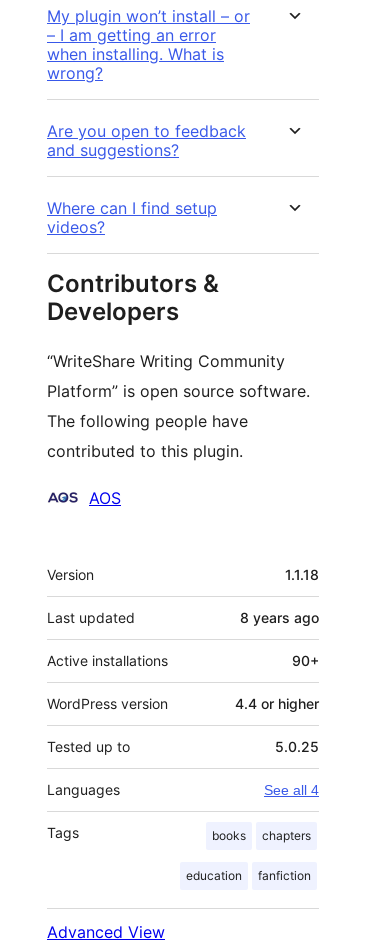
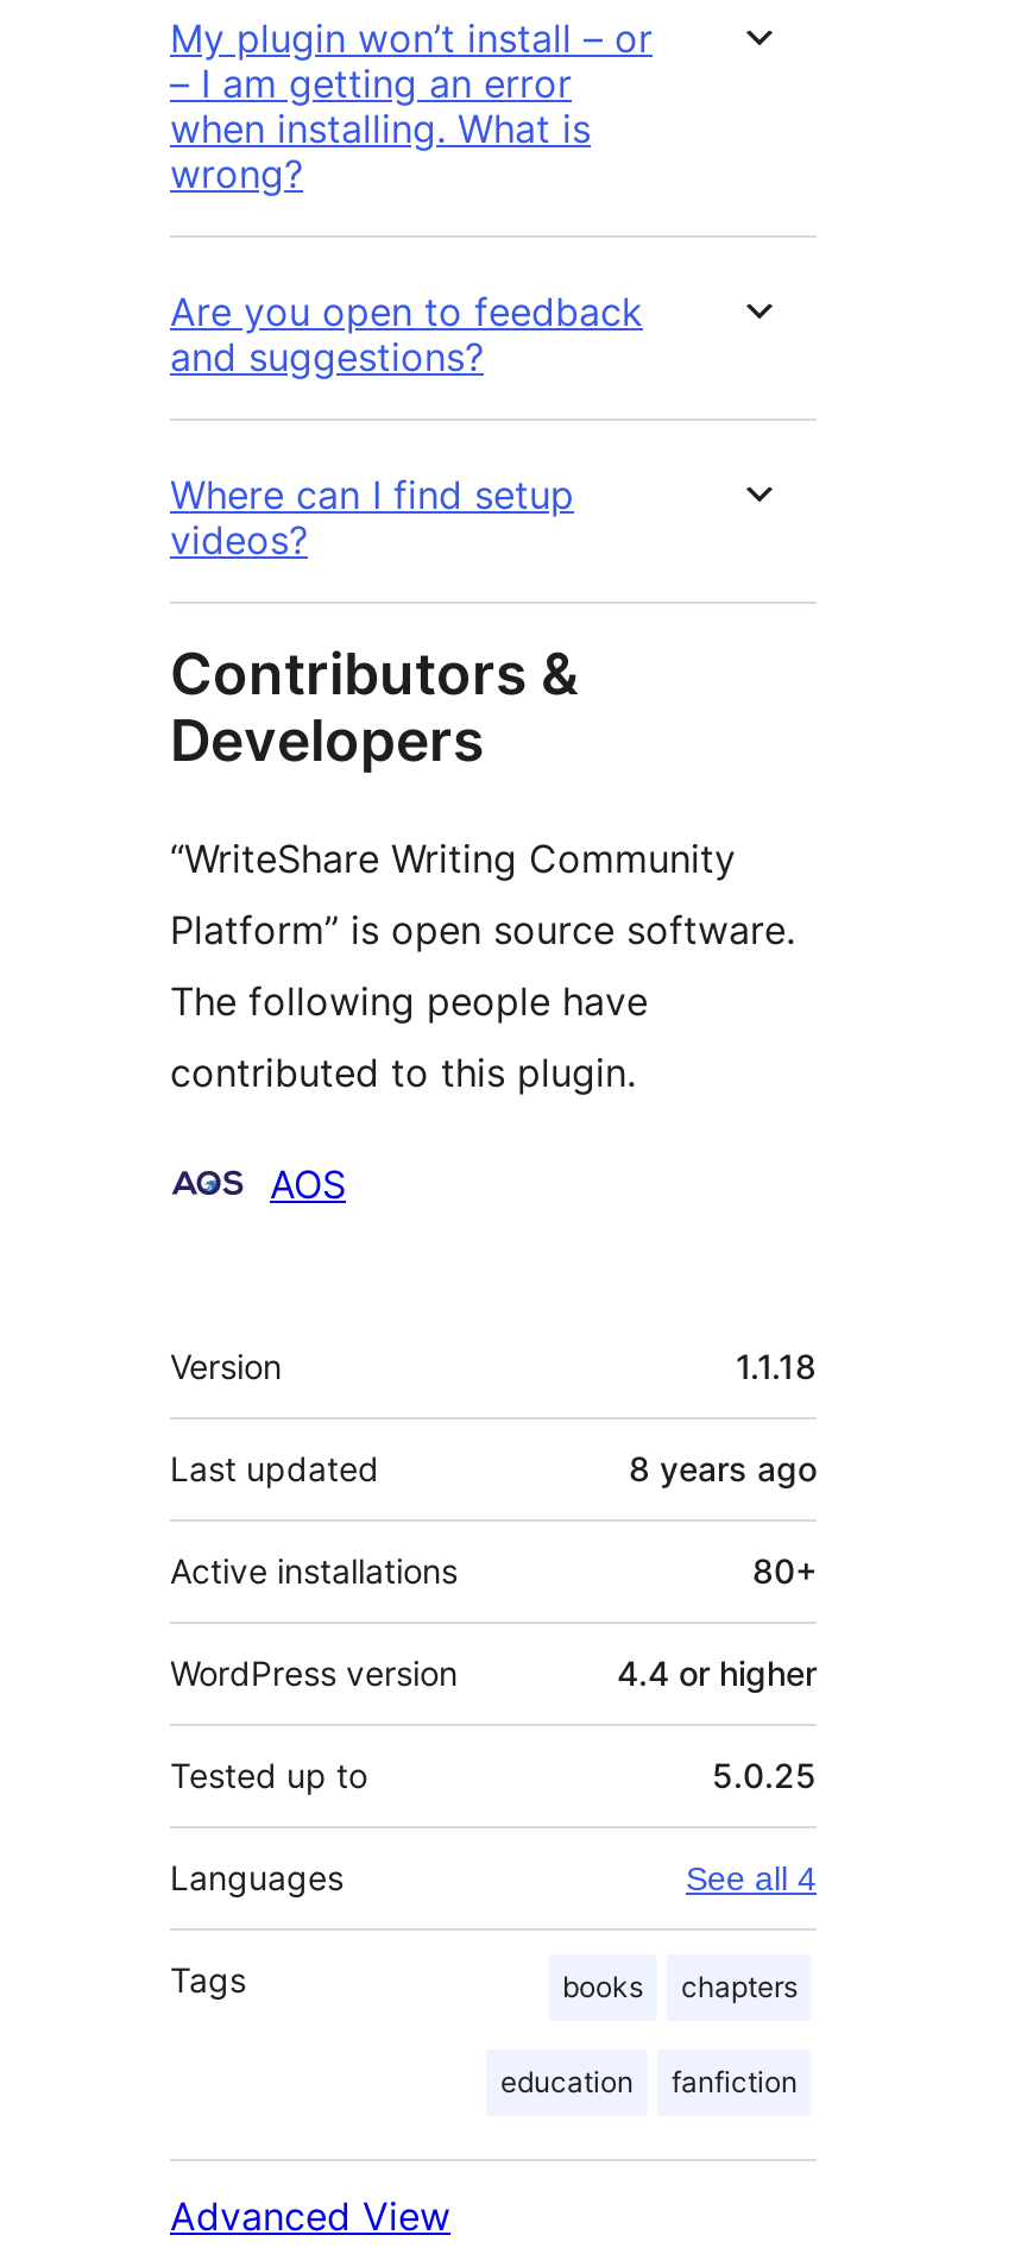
[292,652,319,669] 90+ -> [752,1551,817,1592] 80+

